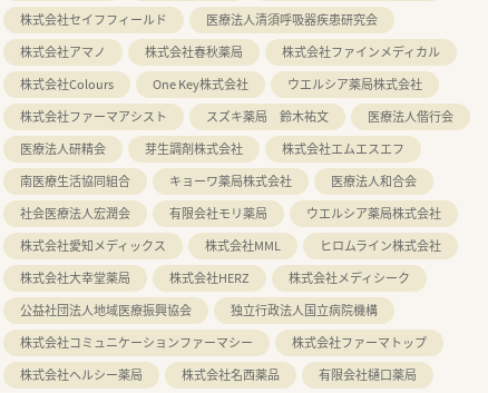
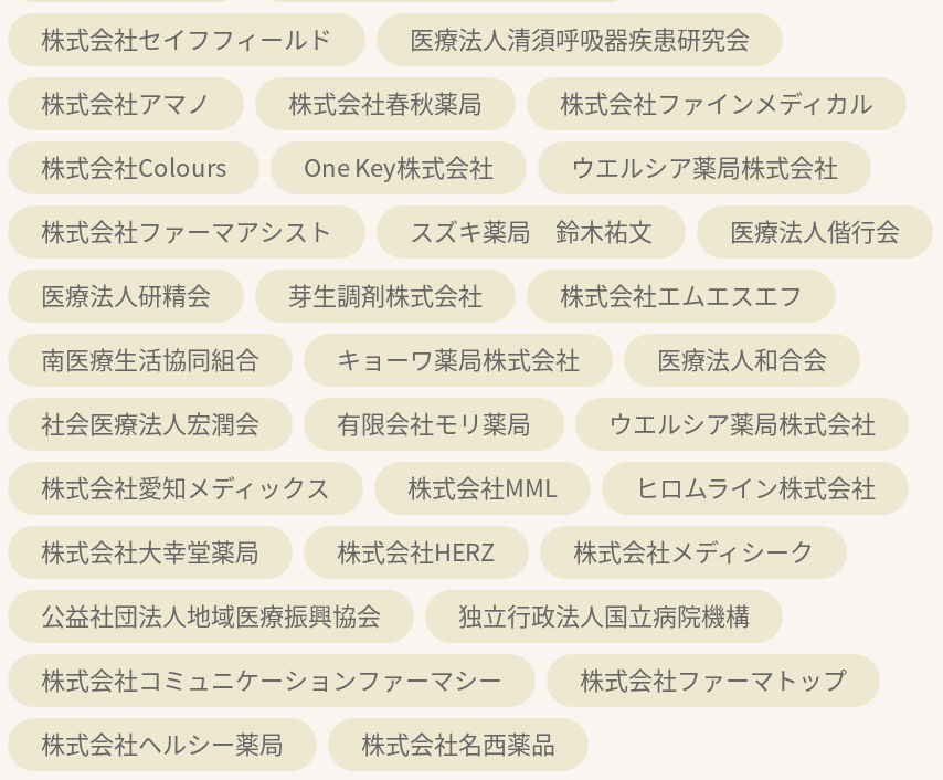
[319,365,417,384] 有限会社樋口薬局 -> none

